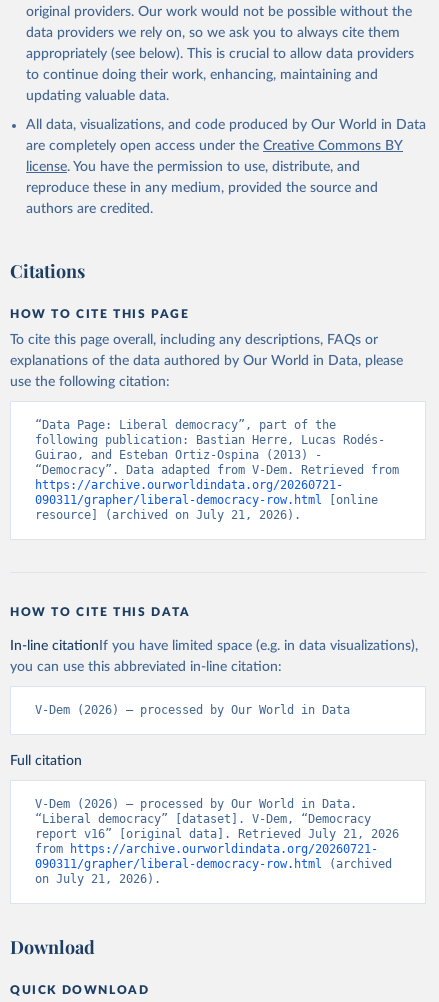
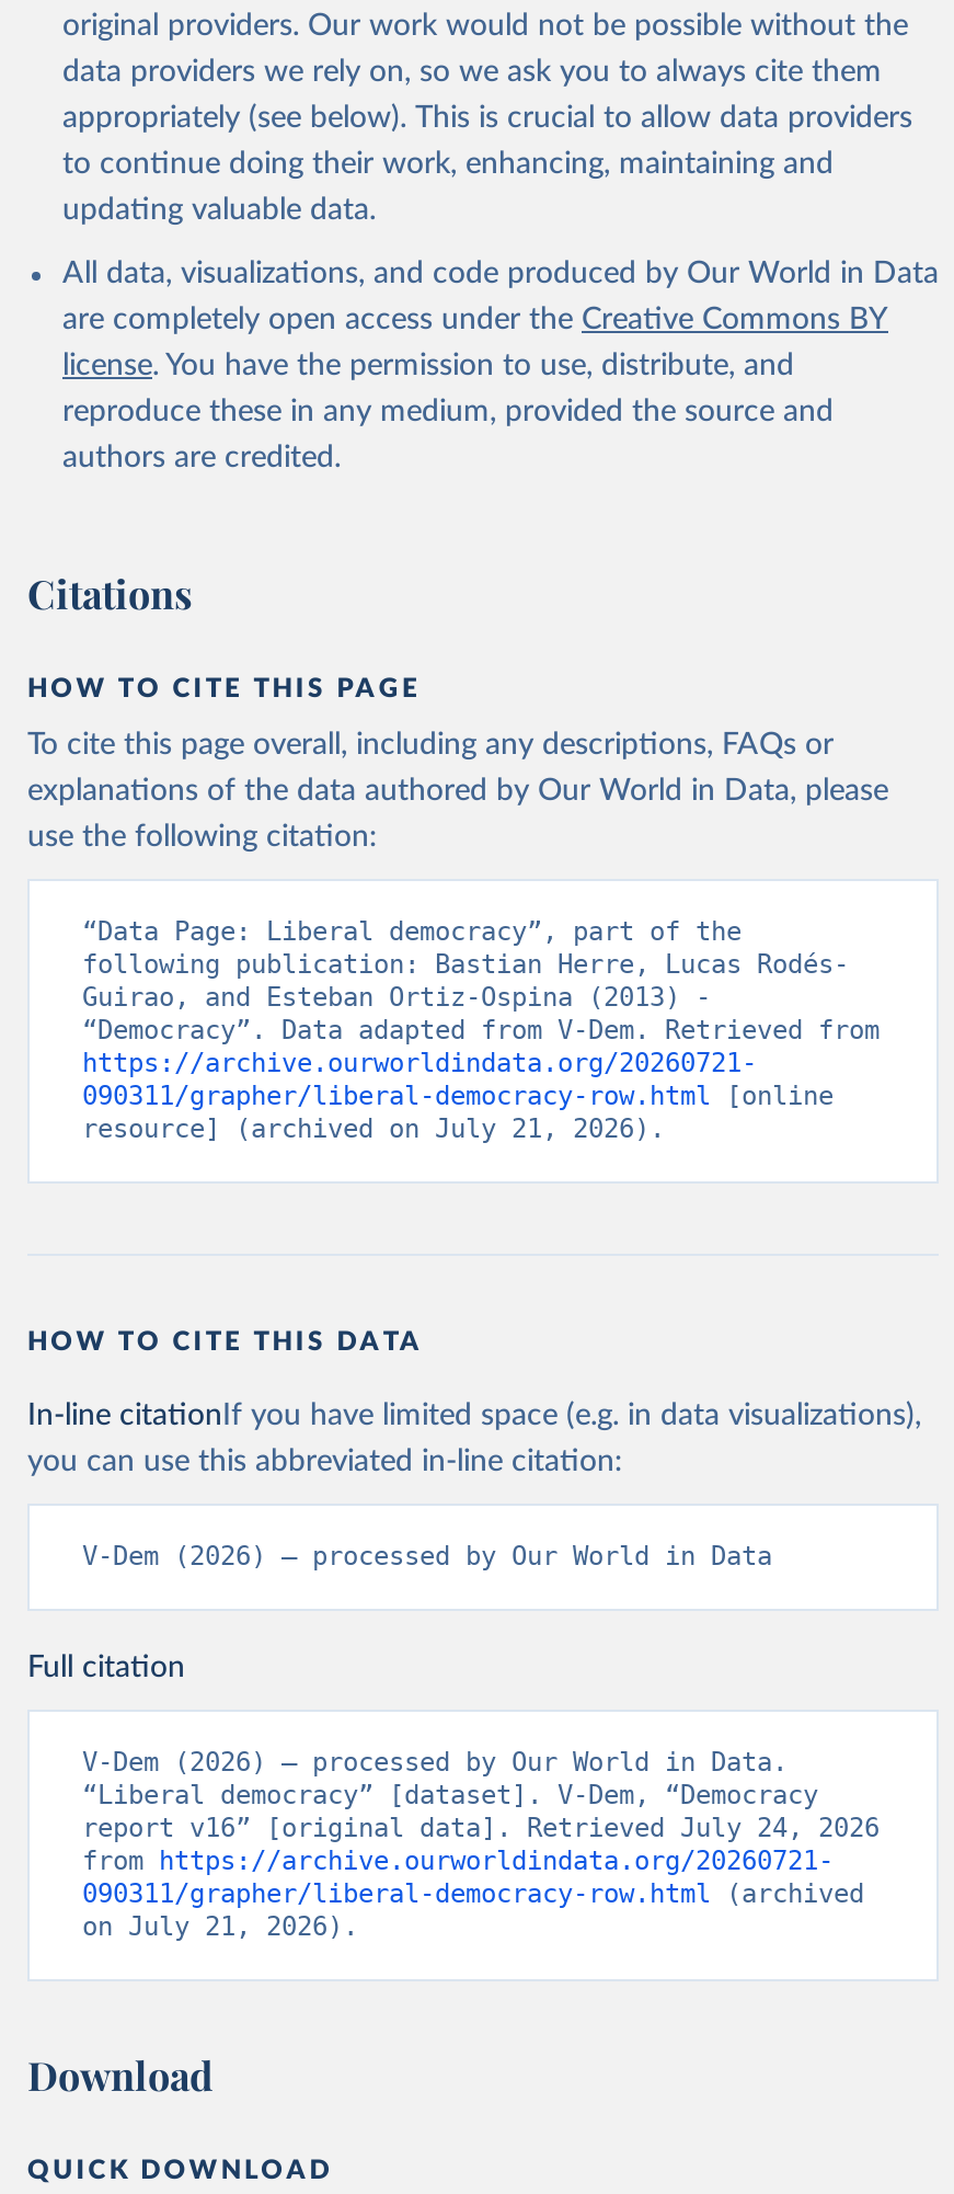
[35,827,399,841] report v16” [original data]. Retrieved July 21, 2026 -> [82,1812,880,1843] report v16” [original data]. Retrieved July 24, 2026

